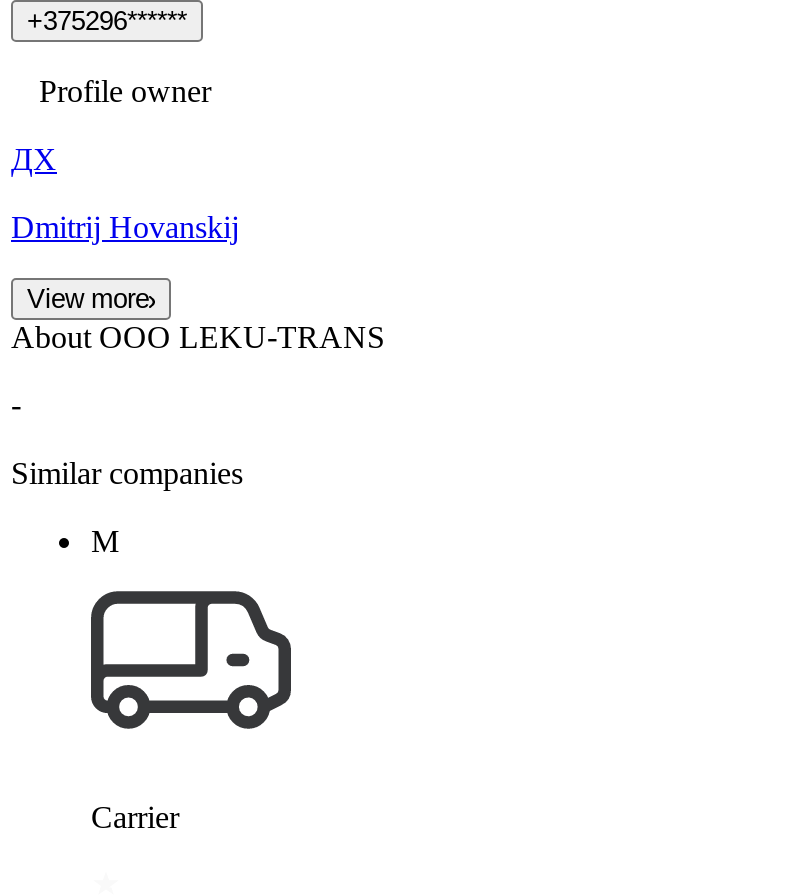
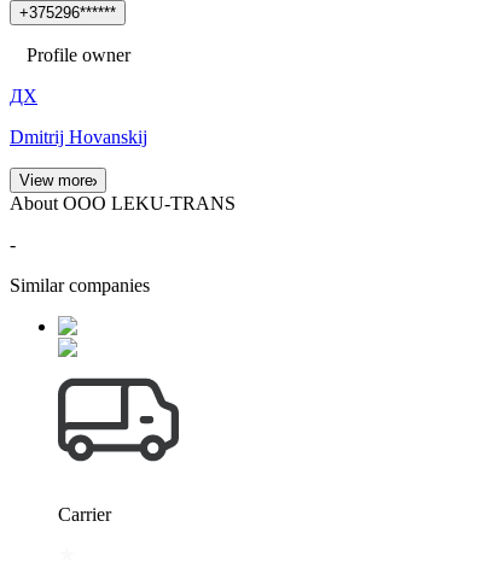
[91,524,119,558] М -> none

